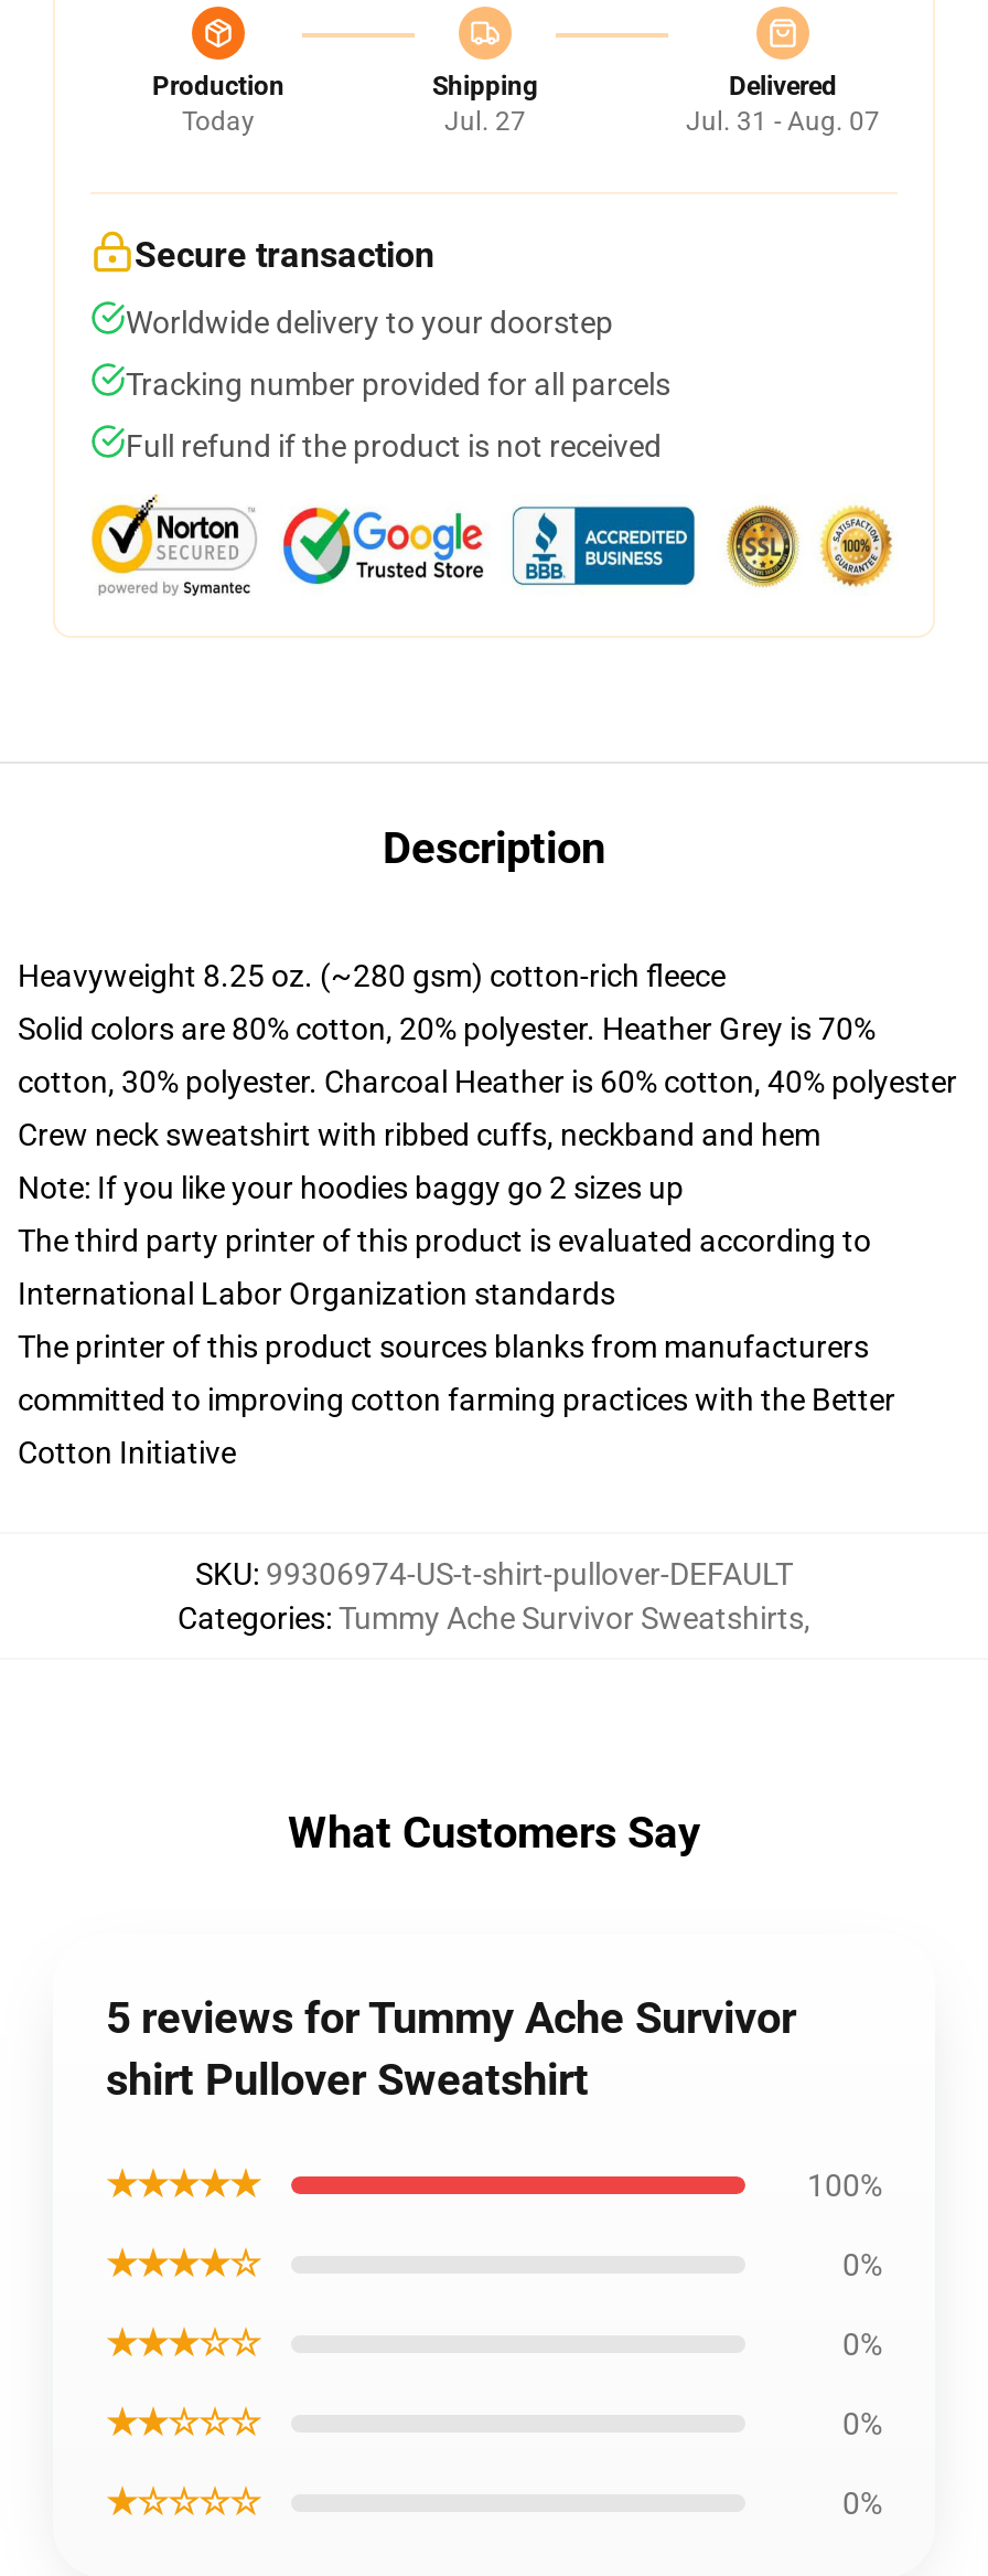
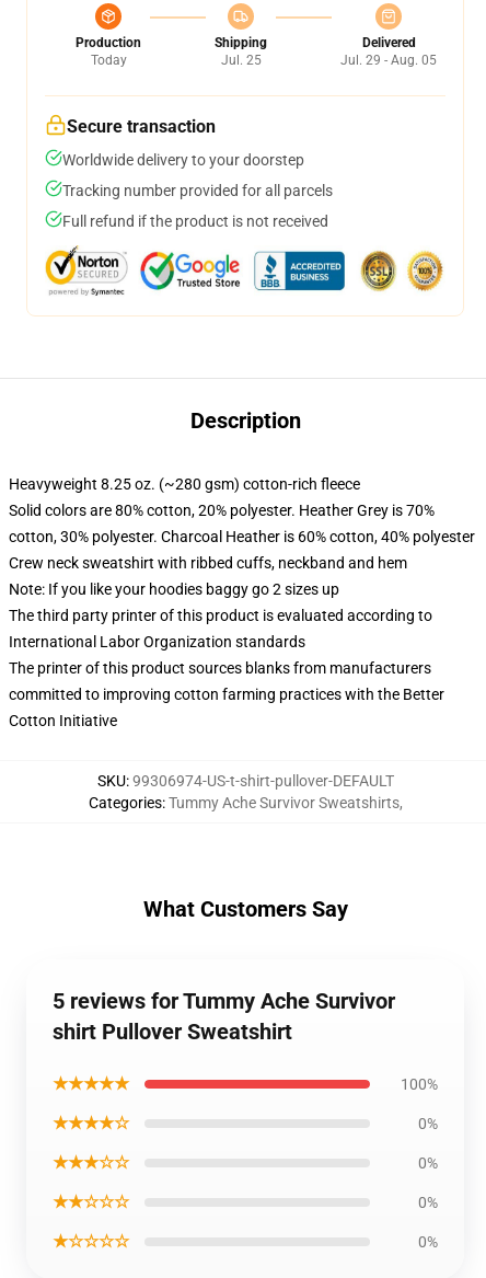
[444,106,526,137] Jul. 27 -> [221,53,261,68] Jul. 25
[686,106,880,137] Jul. 31 - Aug. 07 -> [340,53,437,68] Jul. 29 - Aug. 05

